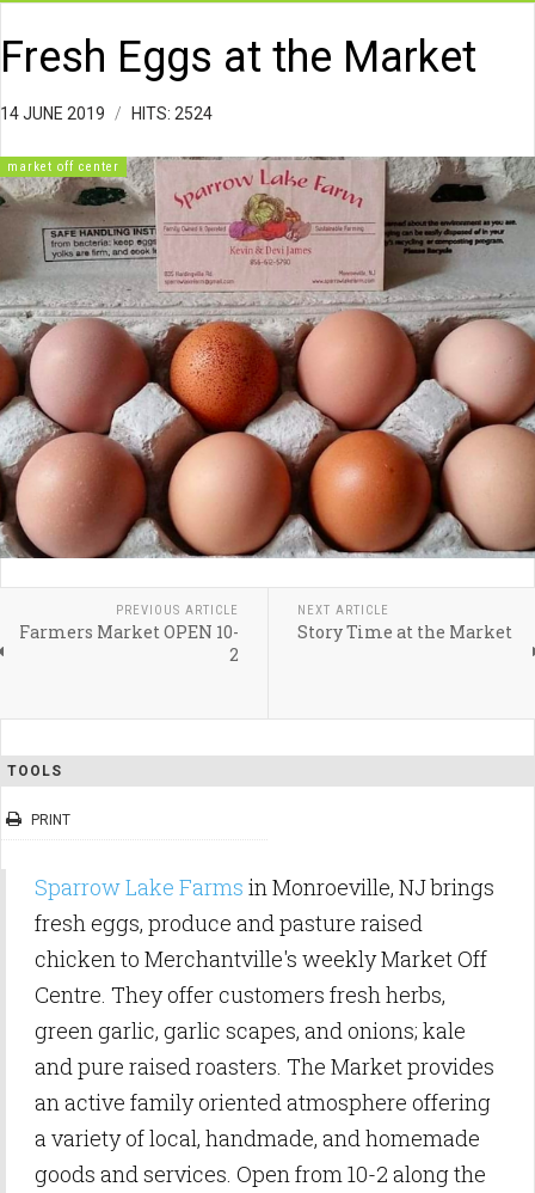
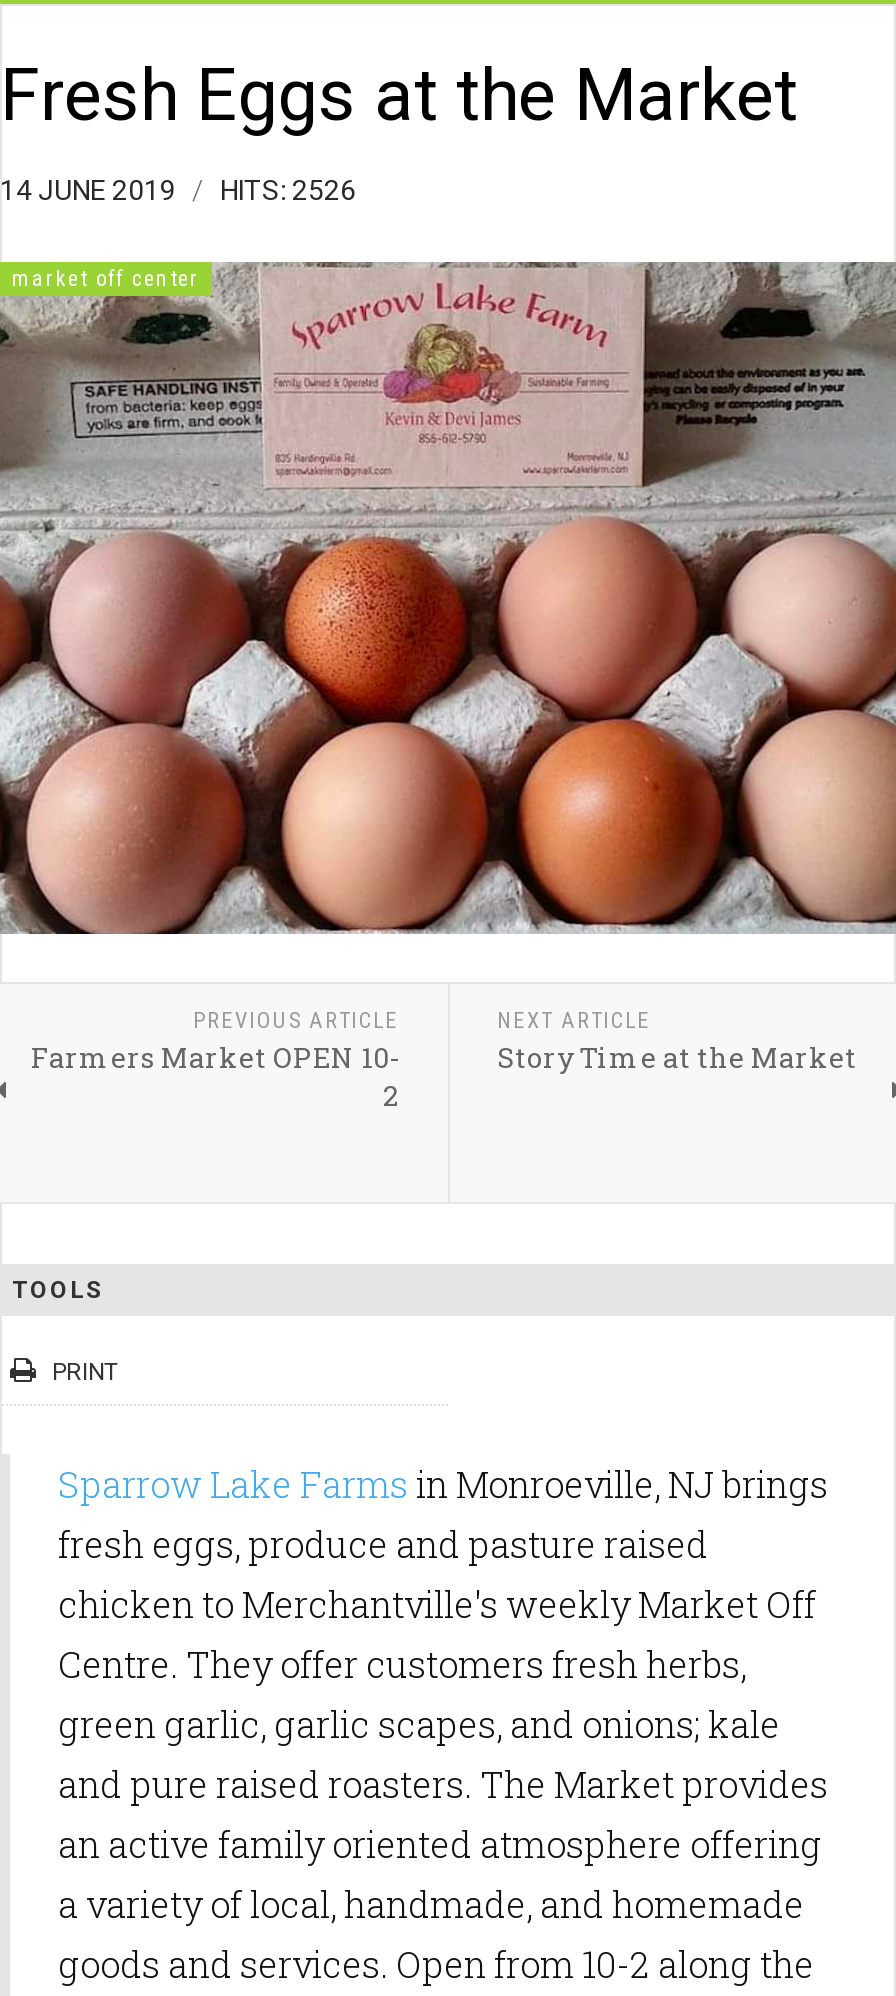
[0,104,213,123] 14 JUNE 2019 HITS: 2524 -> [0,174,356,206] 14 JUNE 2019 HITS: 2526

